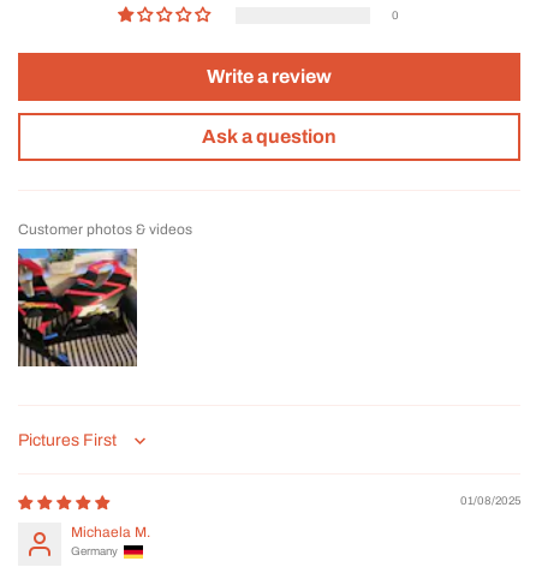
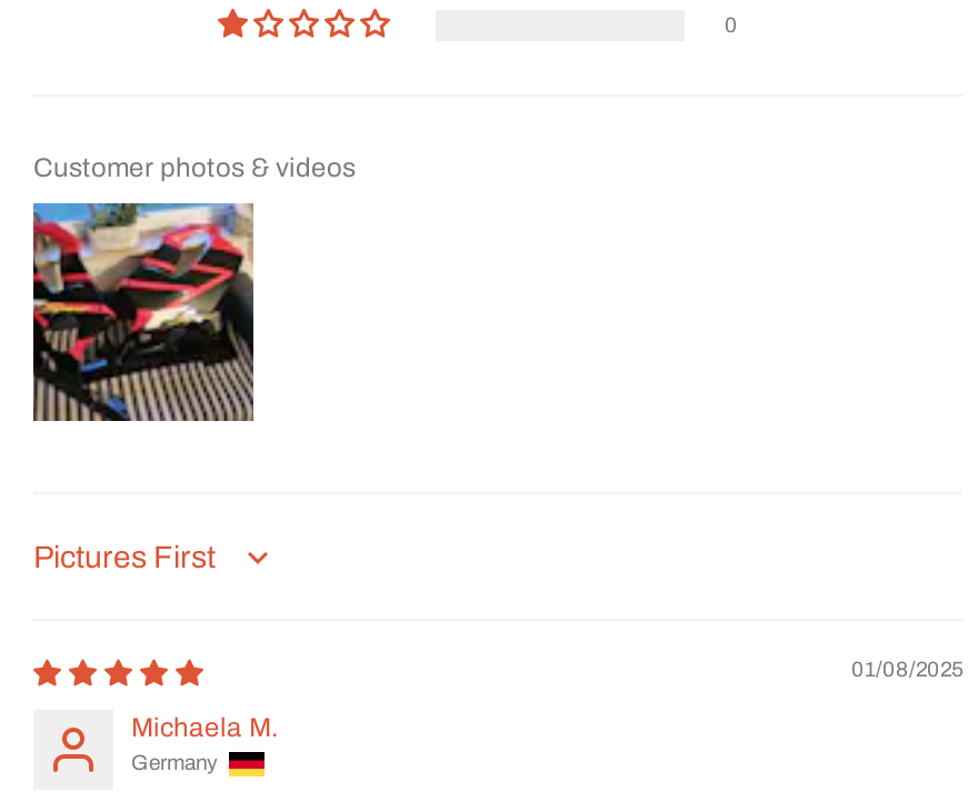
[202,66,337,146] Write a review | Ask a question -> none

